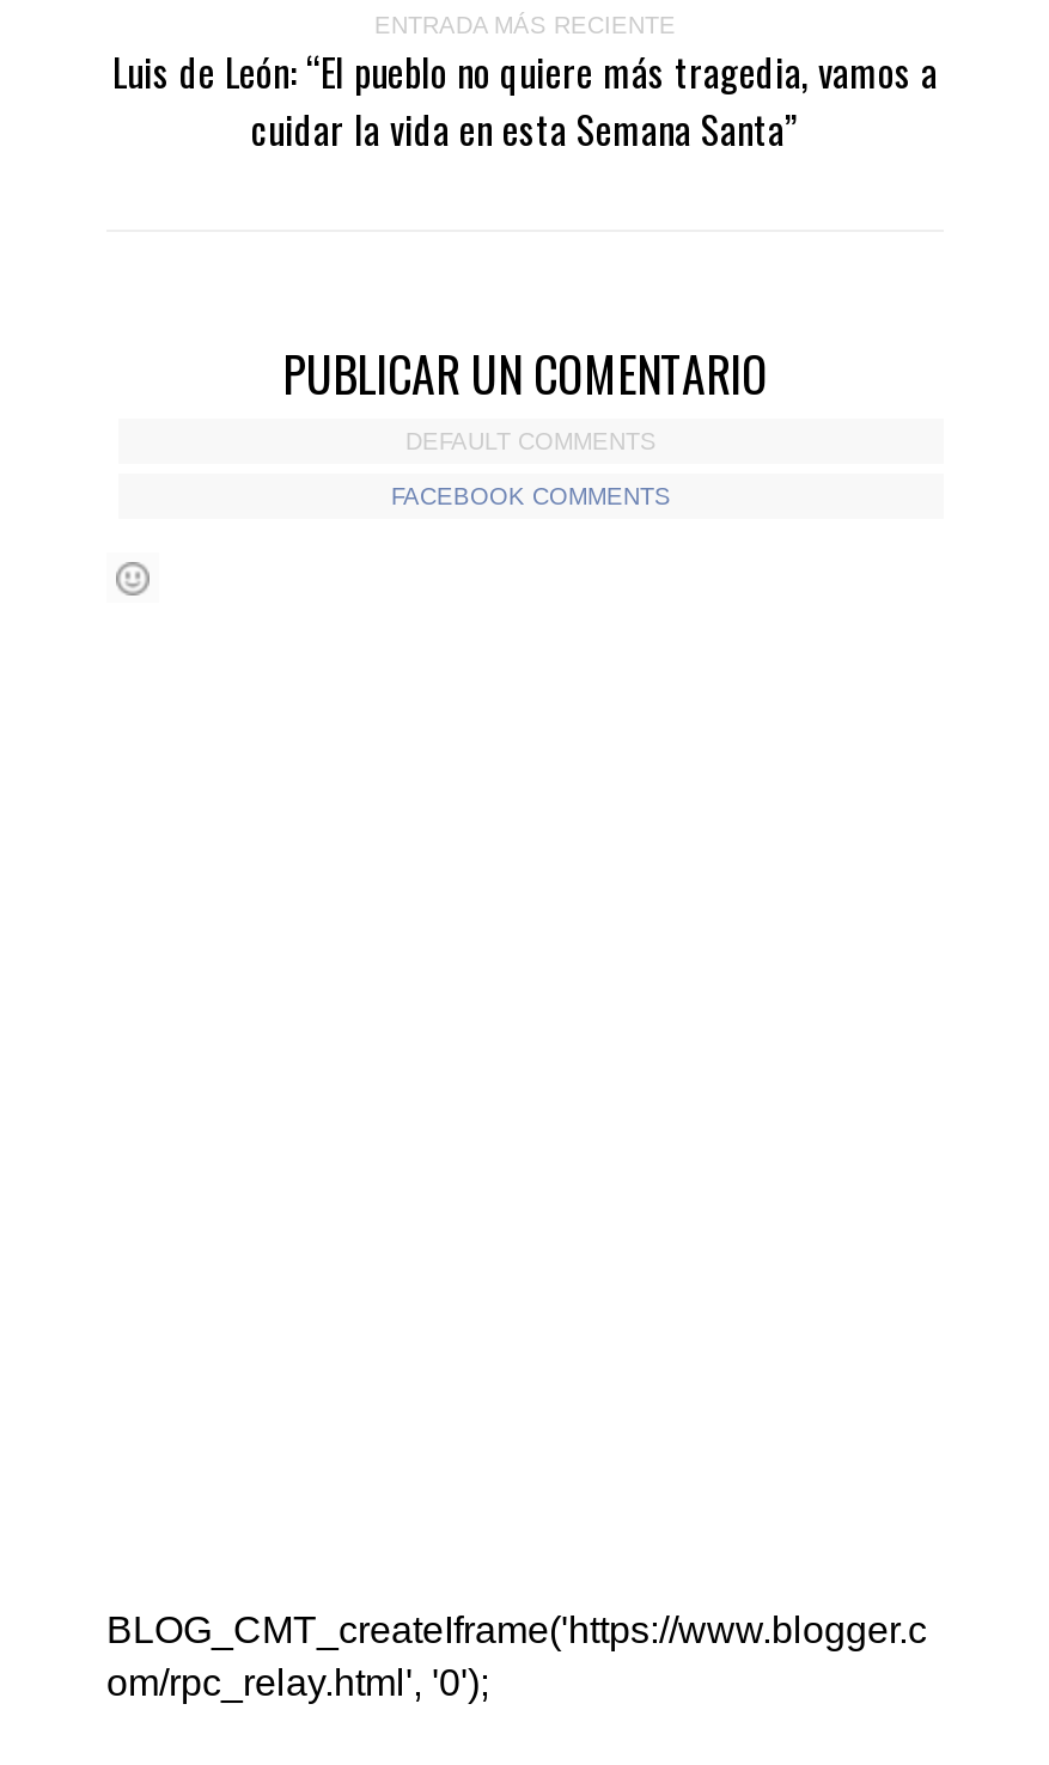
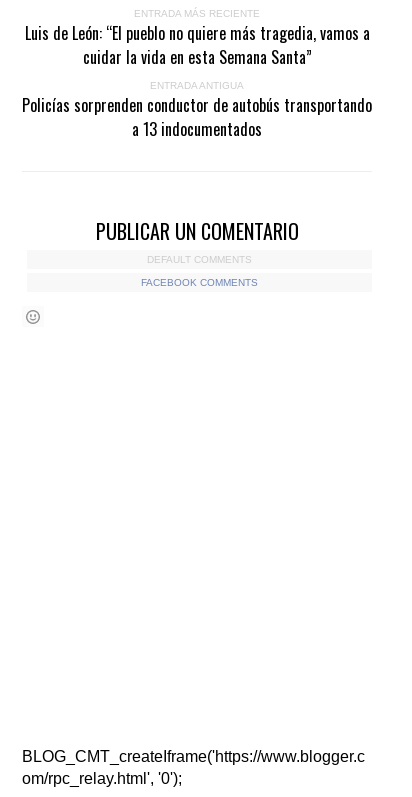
none -> [22,79,372,140] ENTRADA ANTIGUA | Policías sorprenden conductor de autobús transportando | a 13 indocumentados

